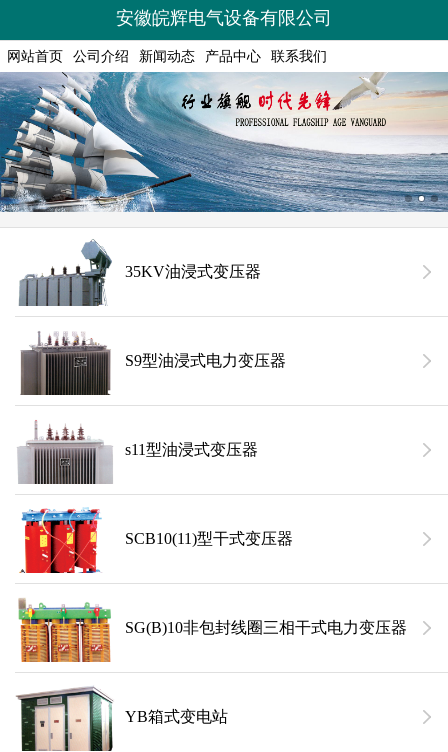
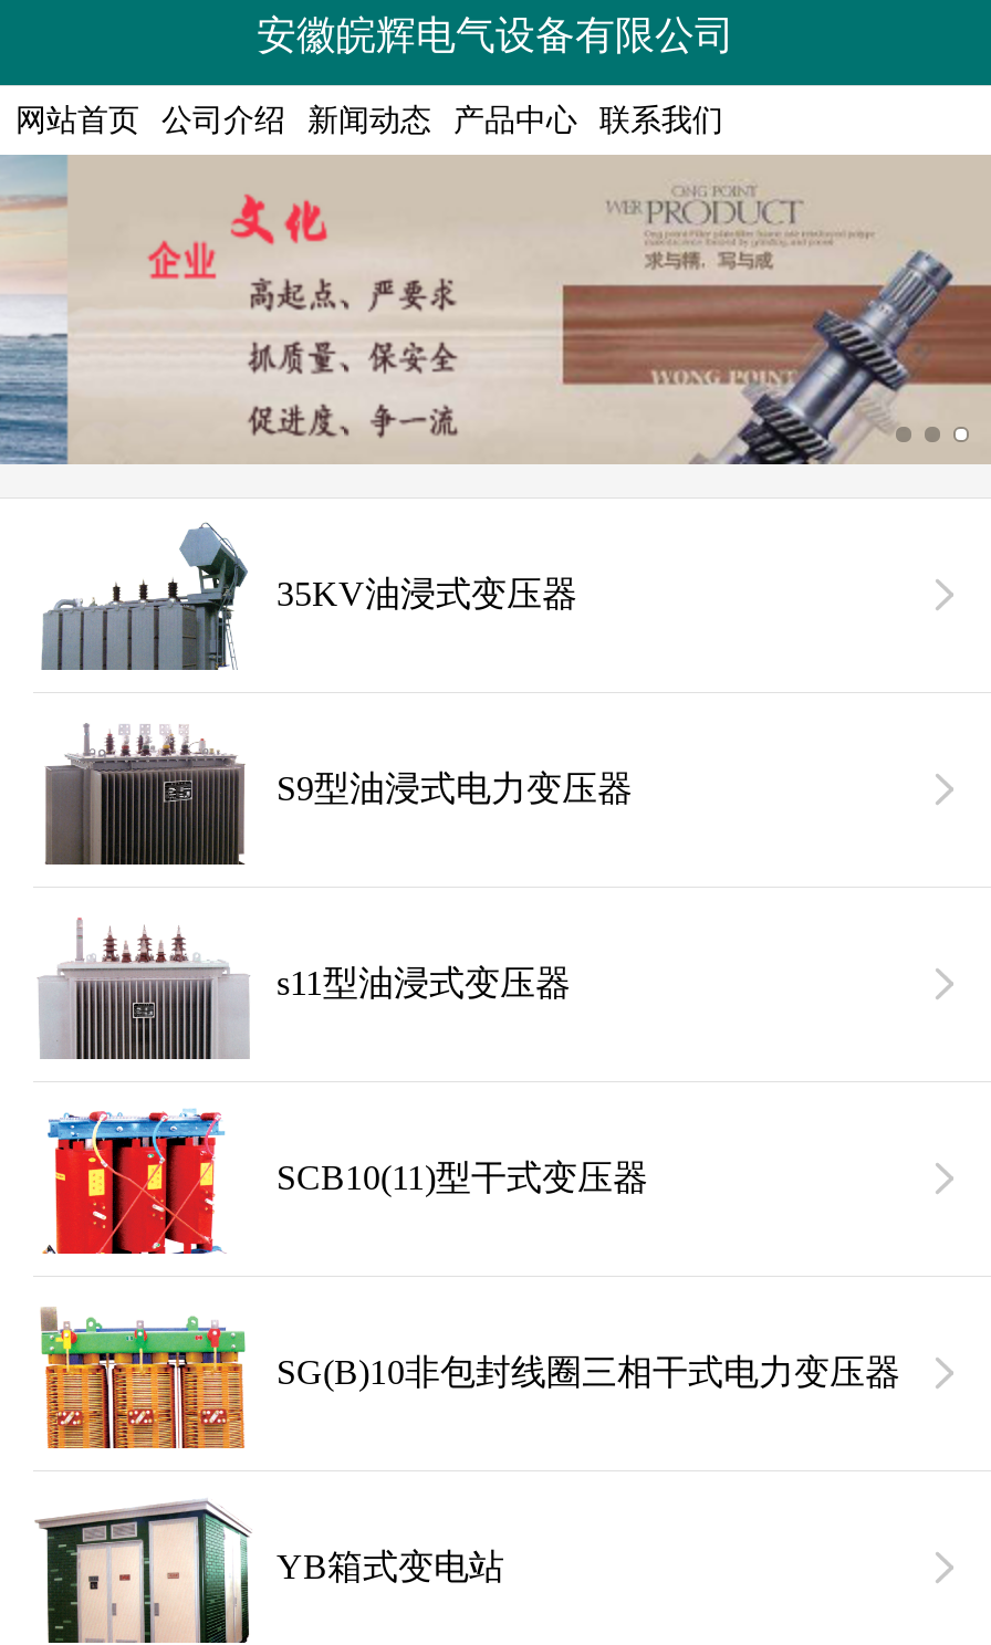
[3,71,445,213] [image] -> [7,155,984,467] [image]

